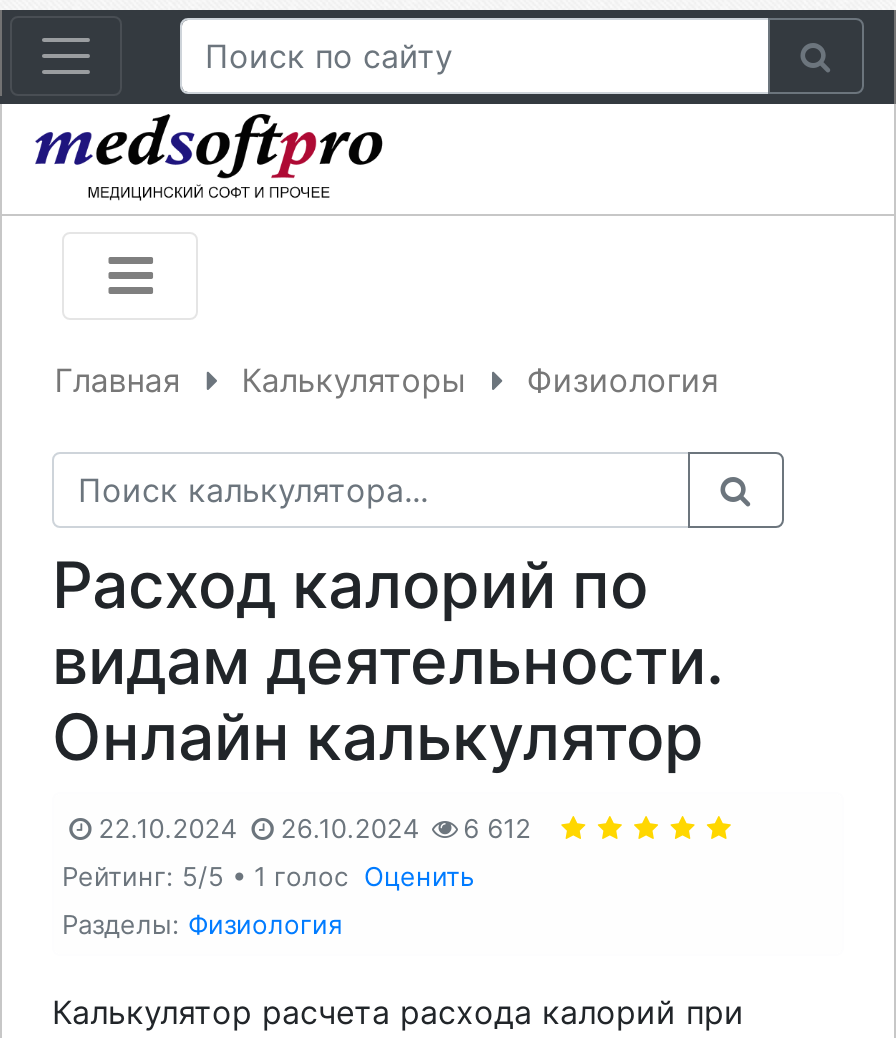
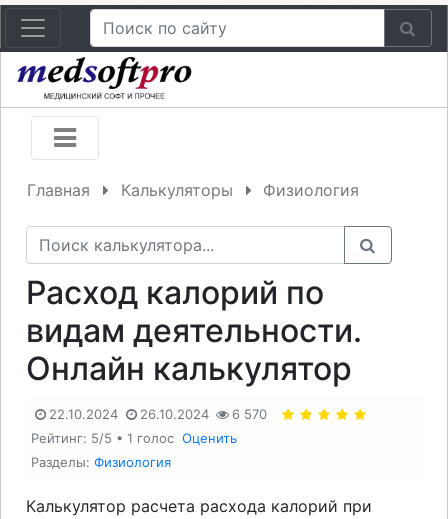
[98,812,531,844] 22.10.2024 26.10.2024 6 612 -> [49,406,267,422] 22.10.2024 26.10.2024 6 570

